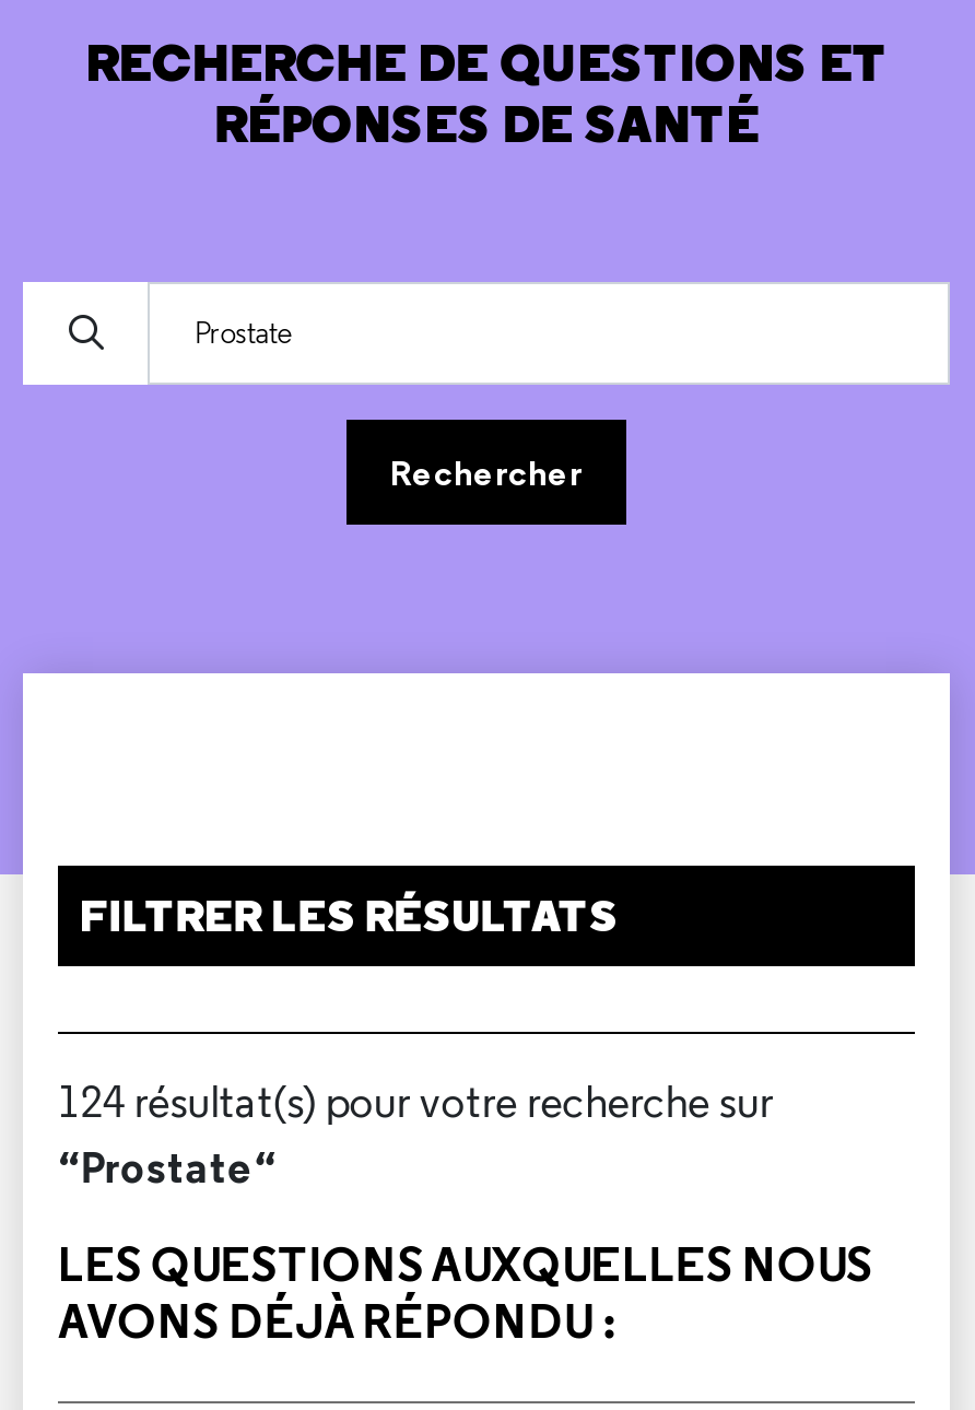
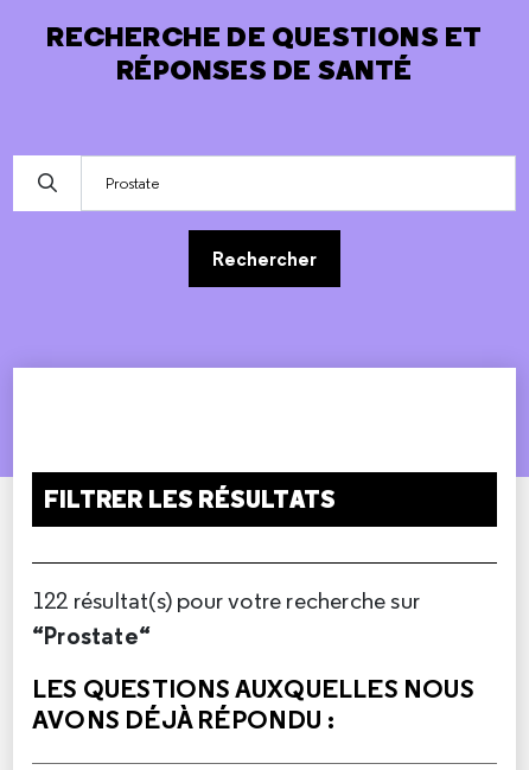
[58,1076,773,1128] 124 résultat(s) pour votre recherche sur -> [32,586,420,615] 122 résultat(s) pour votre recherche sur

